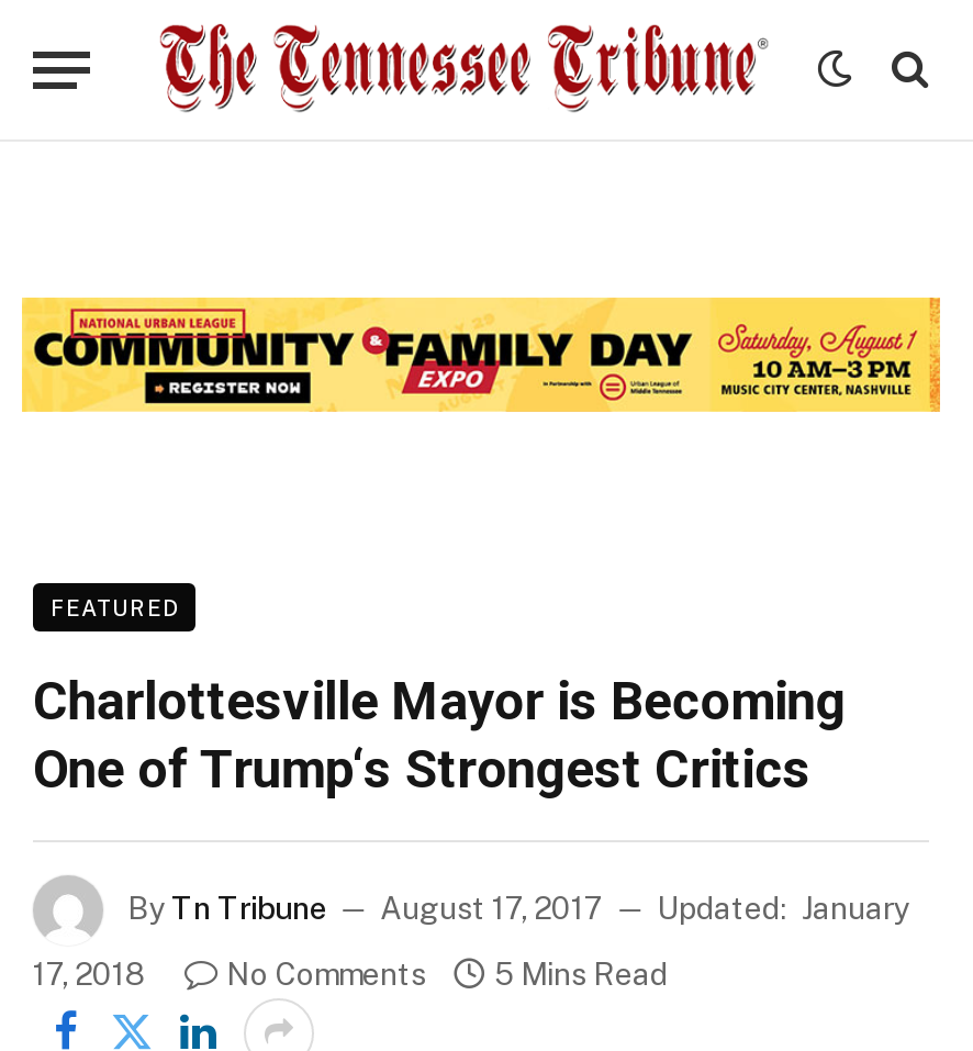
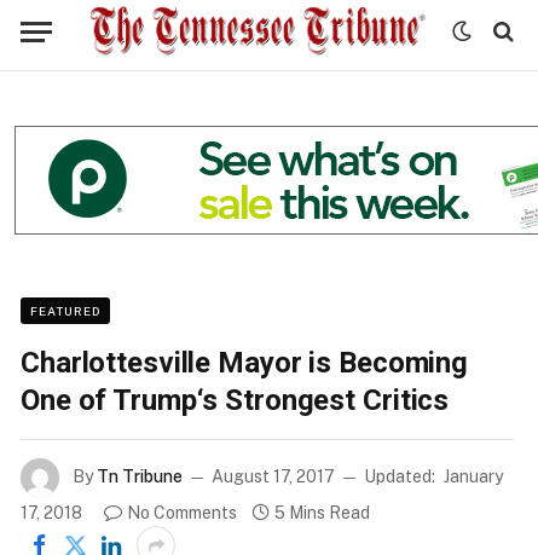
[20,271,966,438] [image] -> [13,125,534,236] [image]

